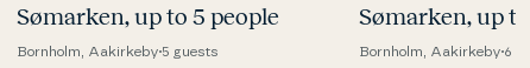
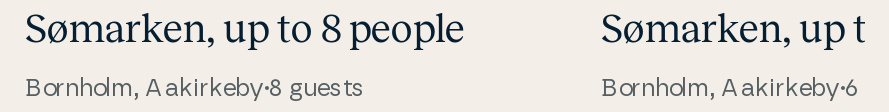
[17,3,279,29] Sømarken, up to 5 people -> [25,5,465,49] Sømarken, up to 8 people
[17,44,219,58] Bornholm, Aakirkeby 5 guests -> [25,75,365,99] Bornholm, Aakirkeby 8 guests

